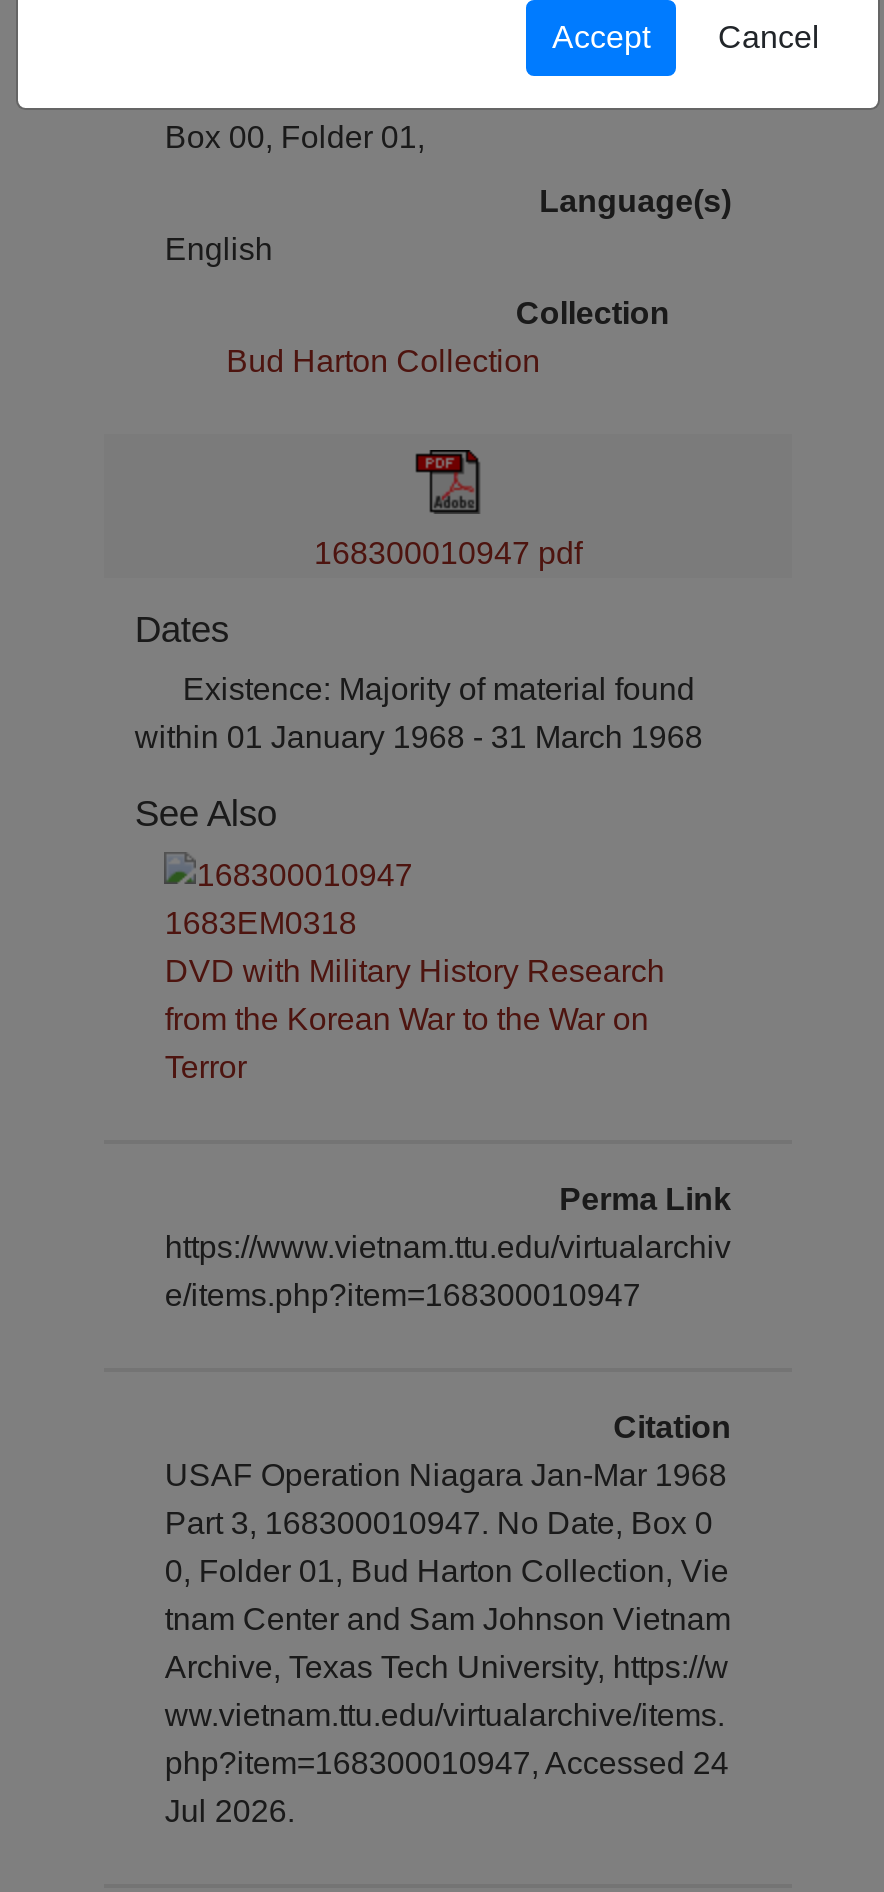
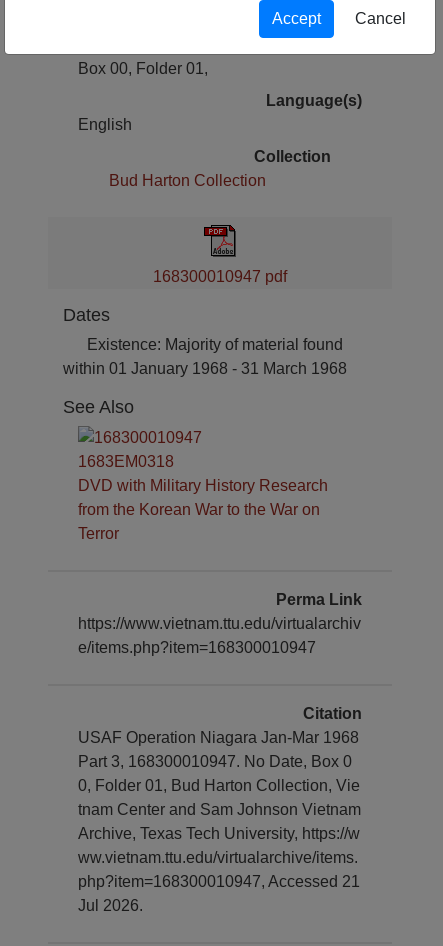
[165,1746,729,1780] php?item=168300010947, Accessed 24 -> [78,873,360,890] php?item=168300010947, Accessed 21

